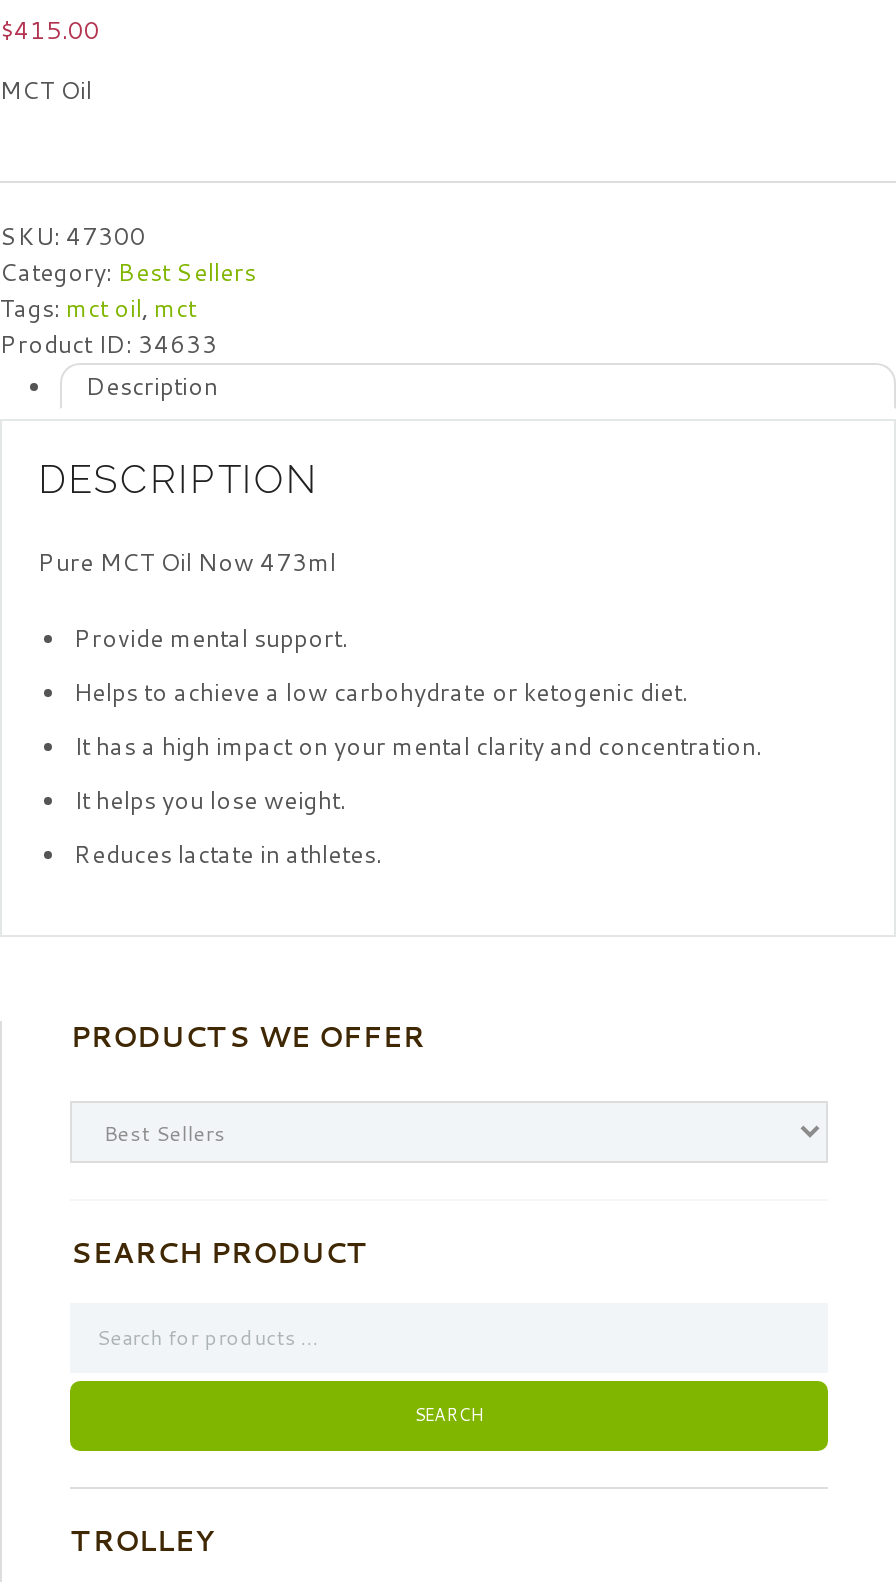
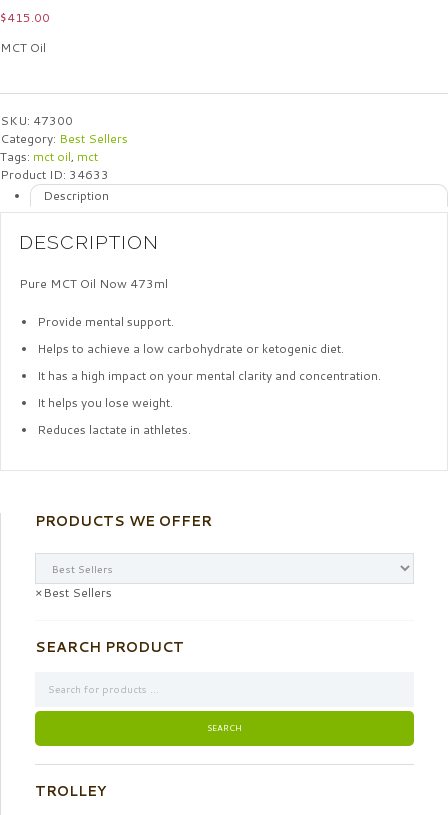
none -> [35,584,112,601] × Best Sellers

